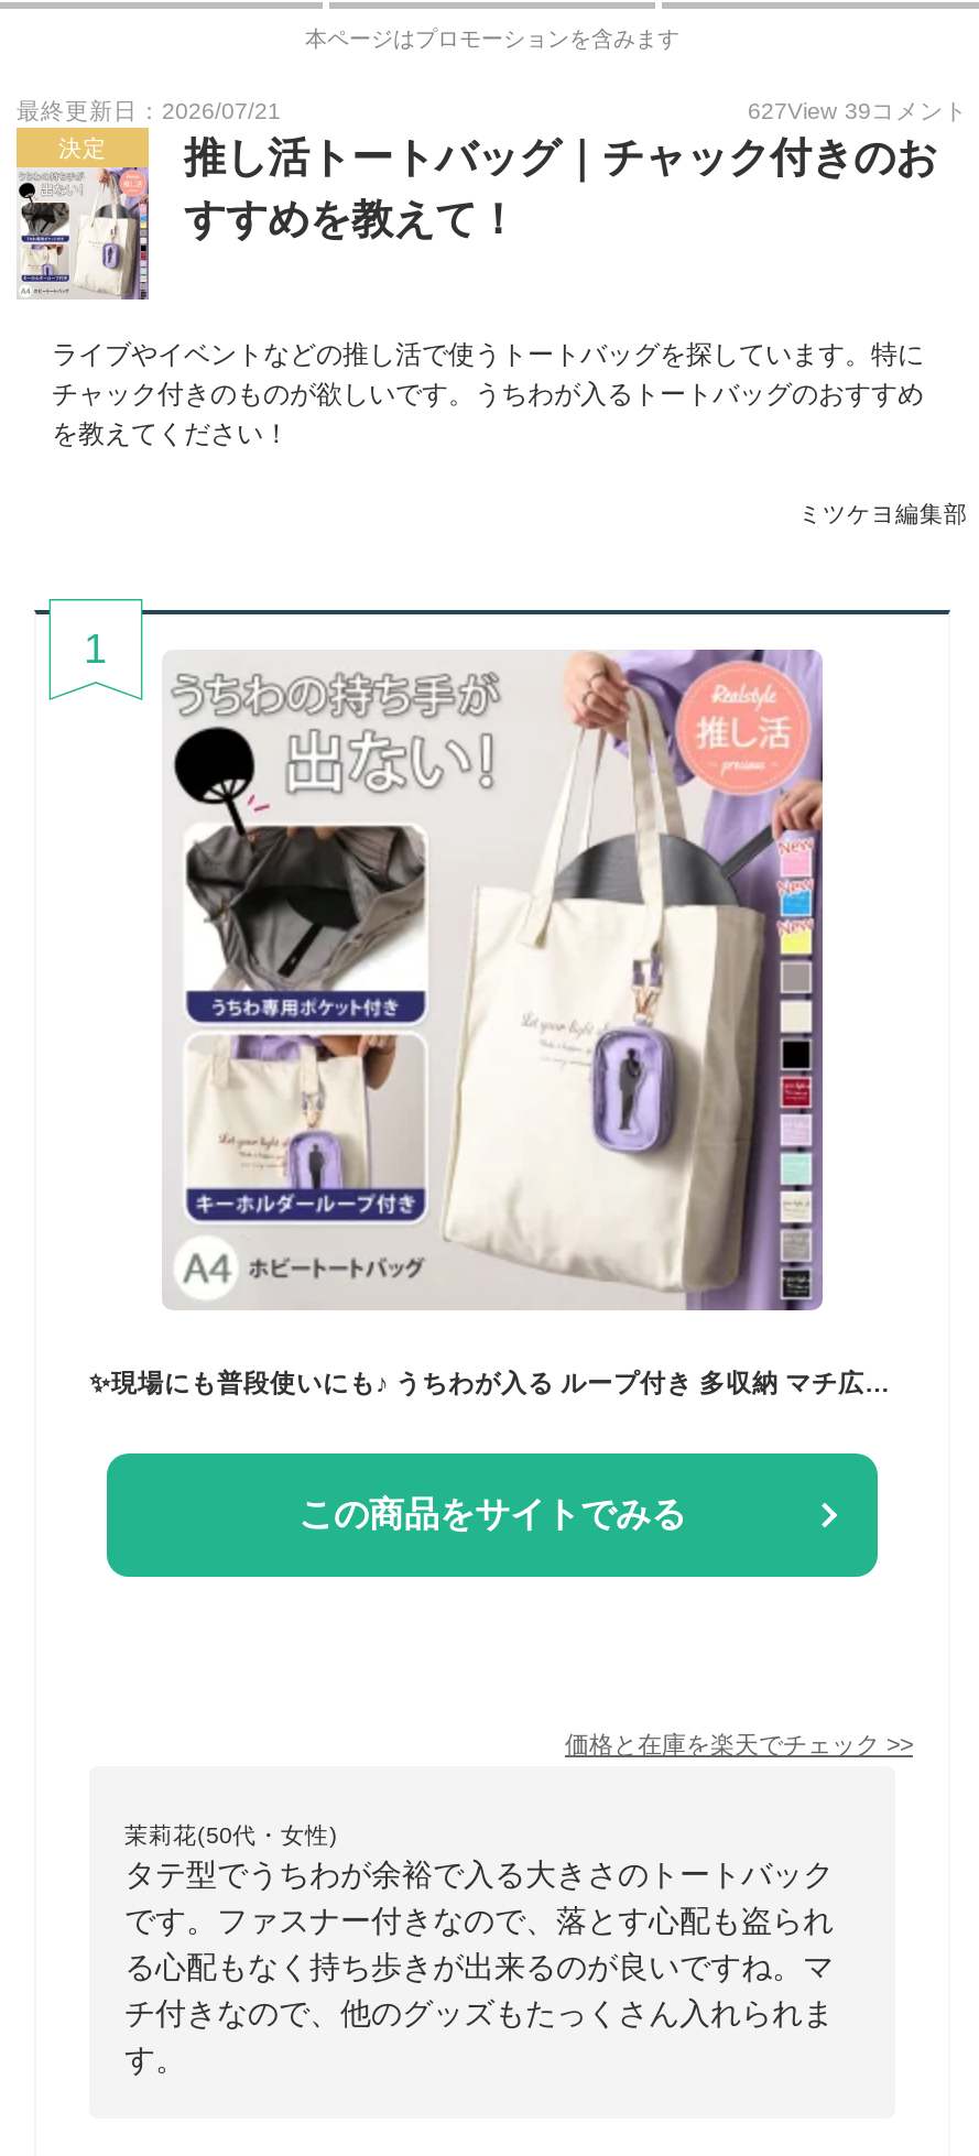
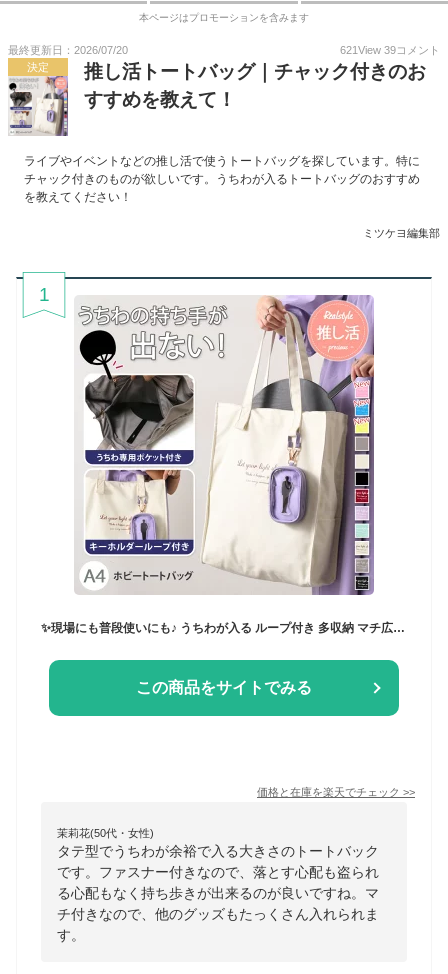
[17,96,281,122] 最終更新日：2026/07/21 -> [8,43,128,55] 最終更新日：2026/07/20
[748,96,968,122] 627View 39コメント -> [340,43,440,55] 621View 39コメント

